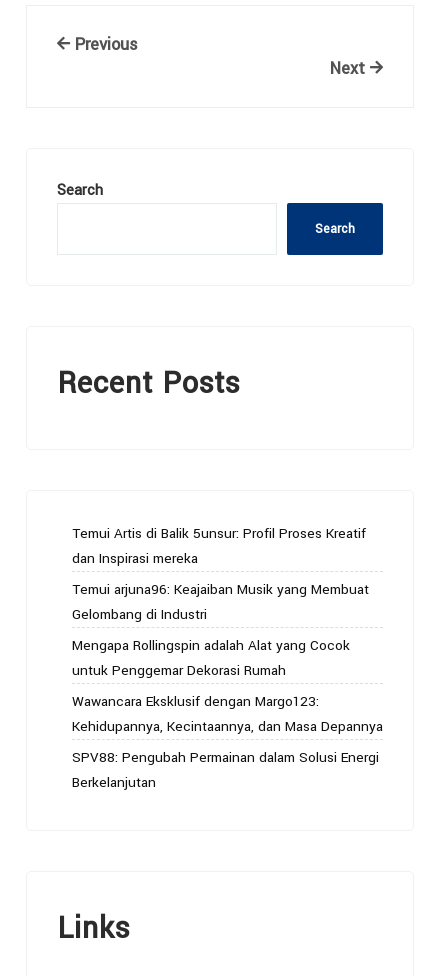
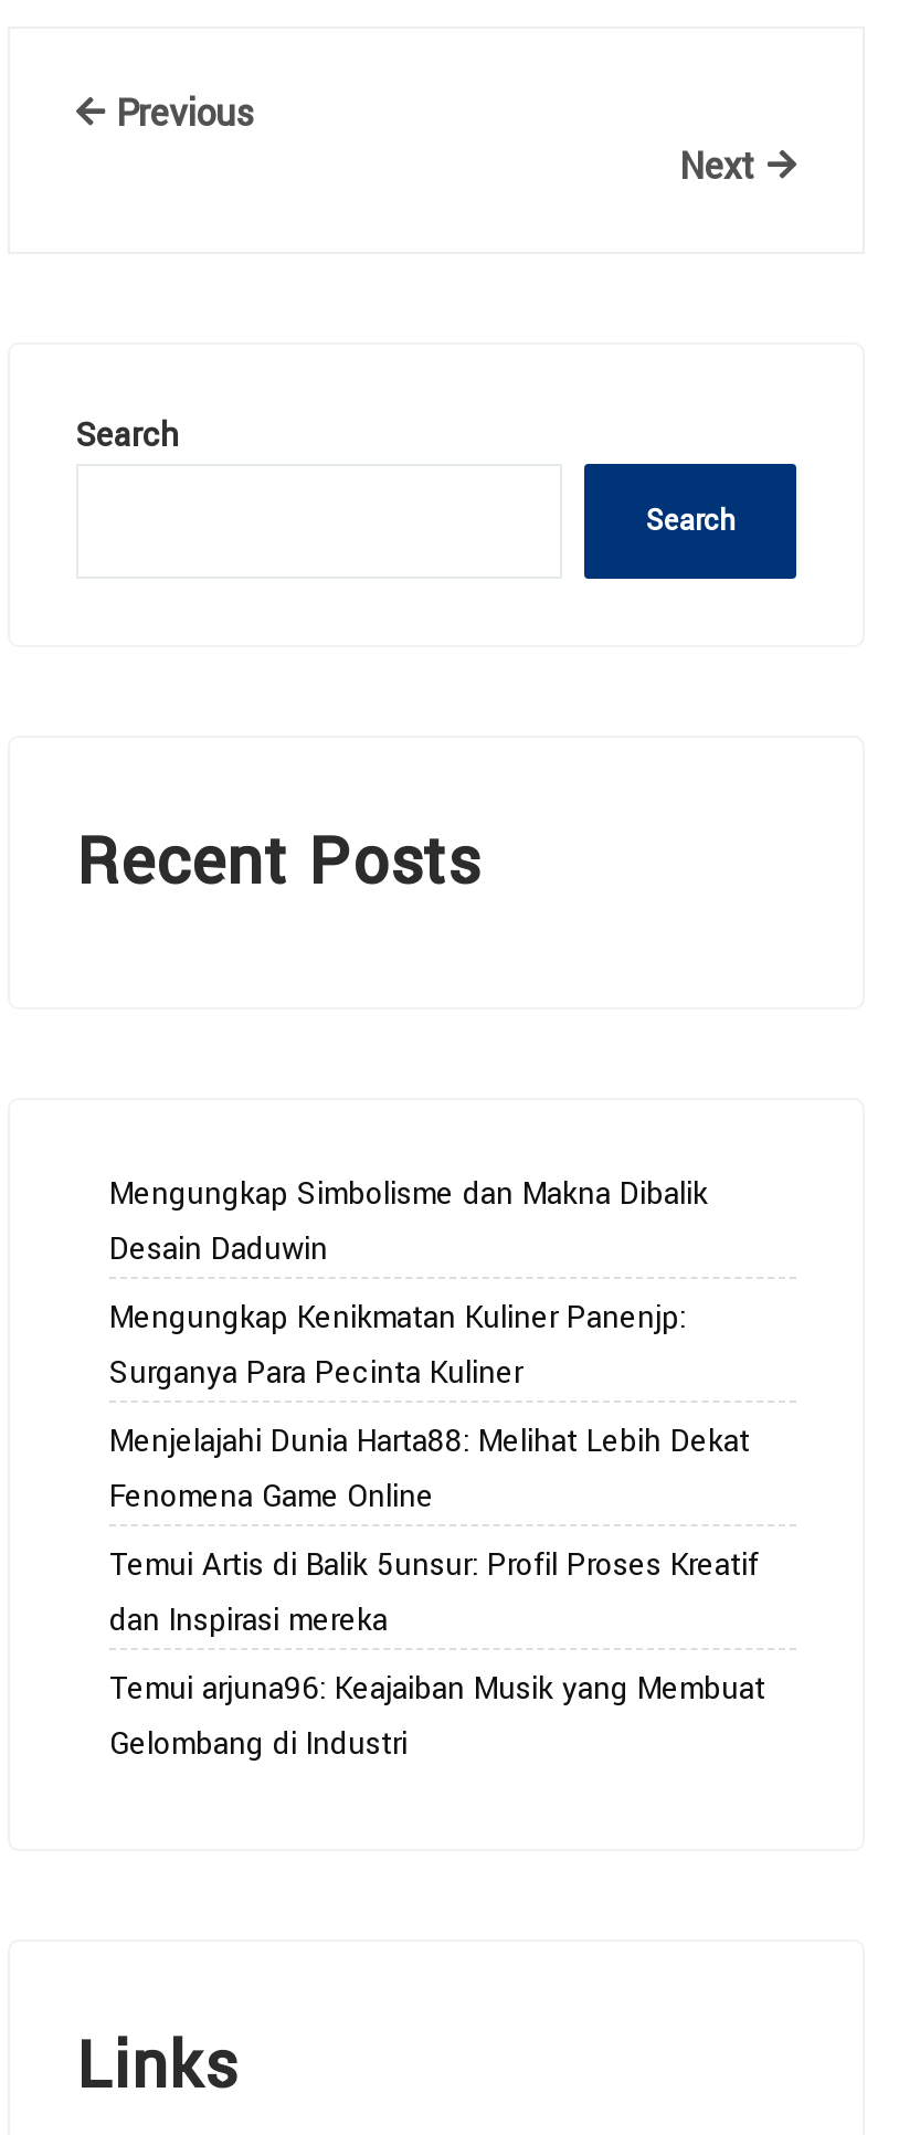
none -> [109,1173,750,1518] Mengungkap Simbolisme dan Makna Dibalik | Desain Daduwin | Mengungkap Kenikmatan Kuliner Panenjp: | Surganya Para Pecinta Kuliner | Menjelajahi Dunia Harta88: Melihat Lebih Dekat | Fenomena Game Online
moved [72,524,369,624] -> [109,1544,765,1765]: Temui Artis di Balik 5unsur: Profil Proses Kreatif | dan Inspirasi mereka | Temui arjuna96: Keajaiban Musik yang Membuat | Gelombang di Industri
[72,636,383,792] Mengapa Rollingspin adalah Alat yang Cocok | untuk Penggemar Dekorasi Rumah | Wawancara Eksklusif dengan Margo123: | Kehidupannya, Kecintaannya, dan Masa Depannya | SPV88: Pengubah Permainan dalam Solusi Energi | Berkelanjutan -> none

